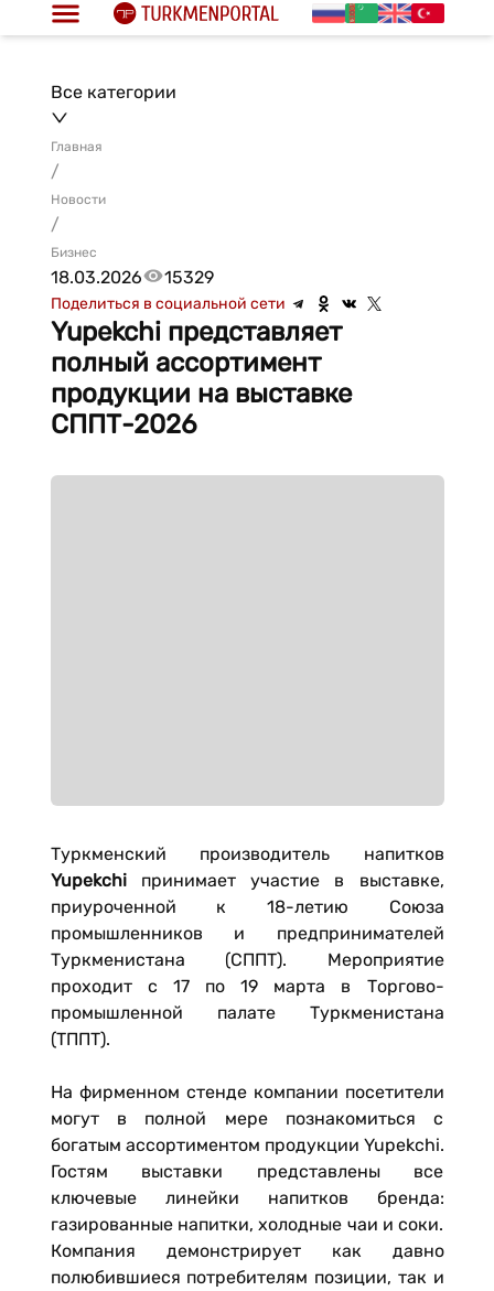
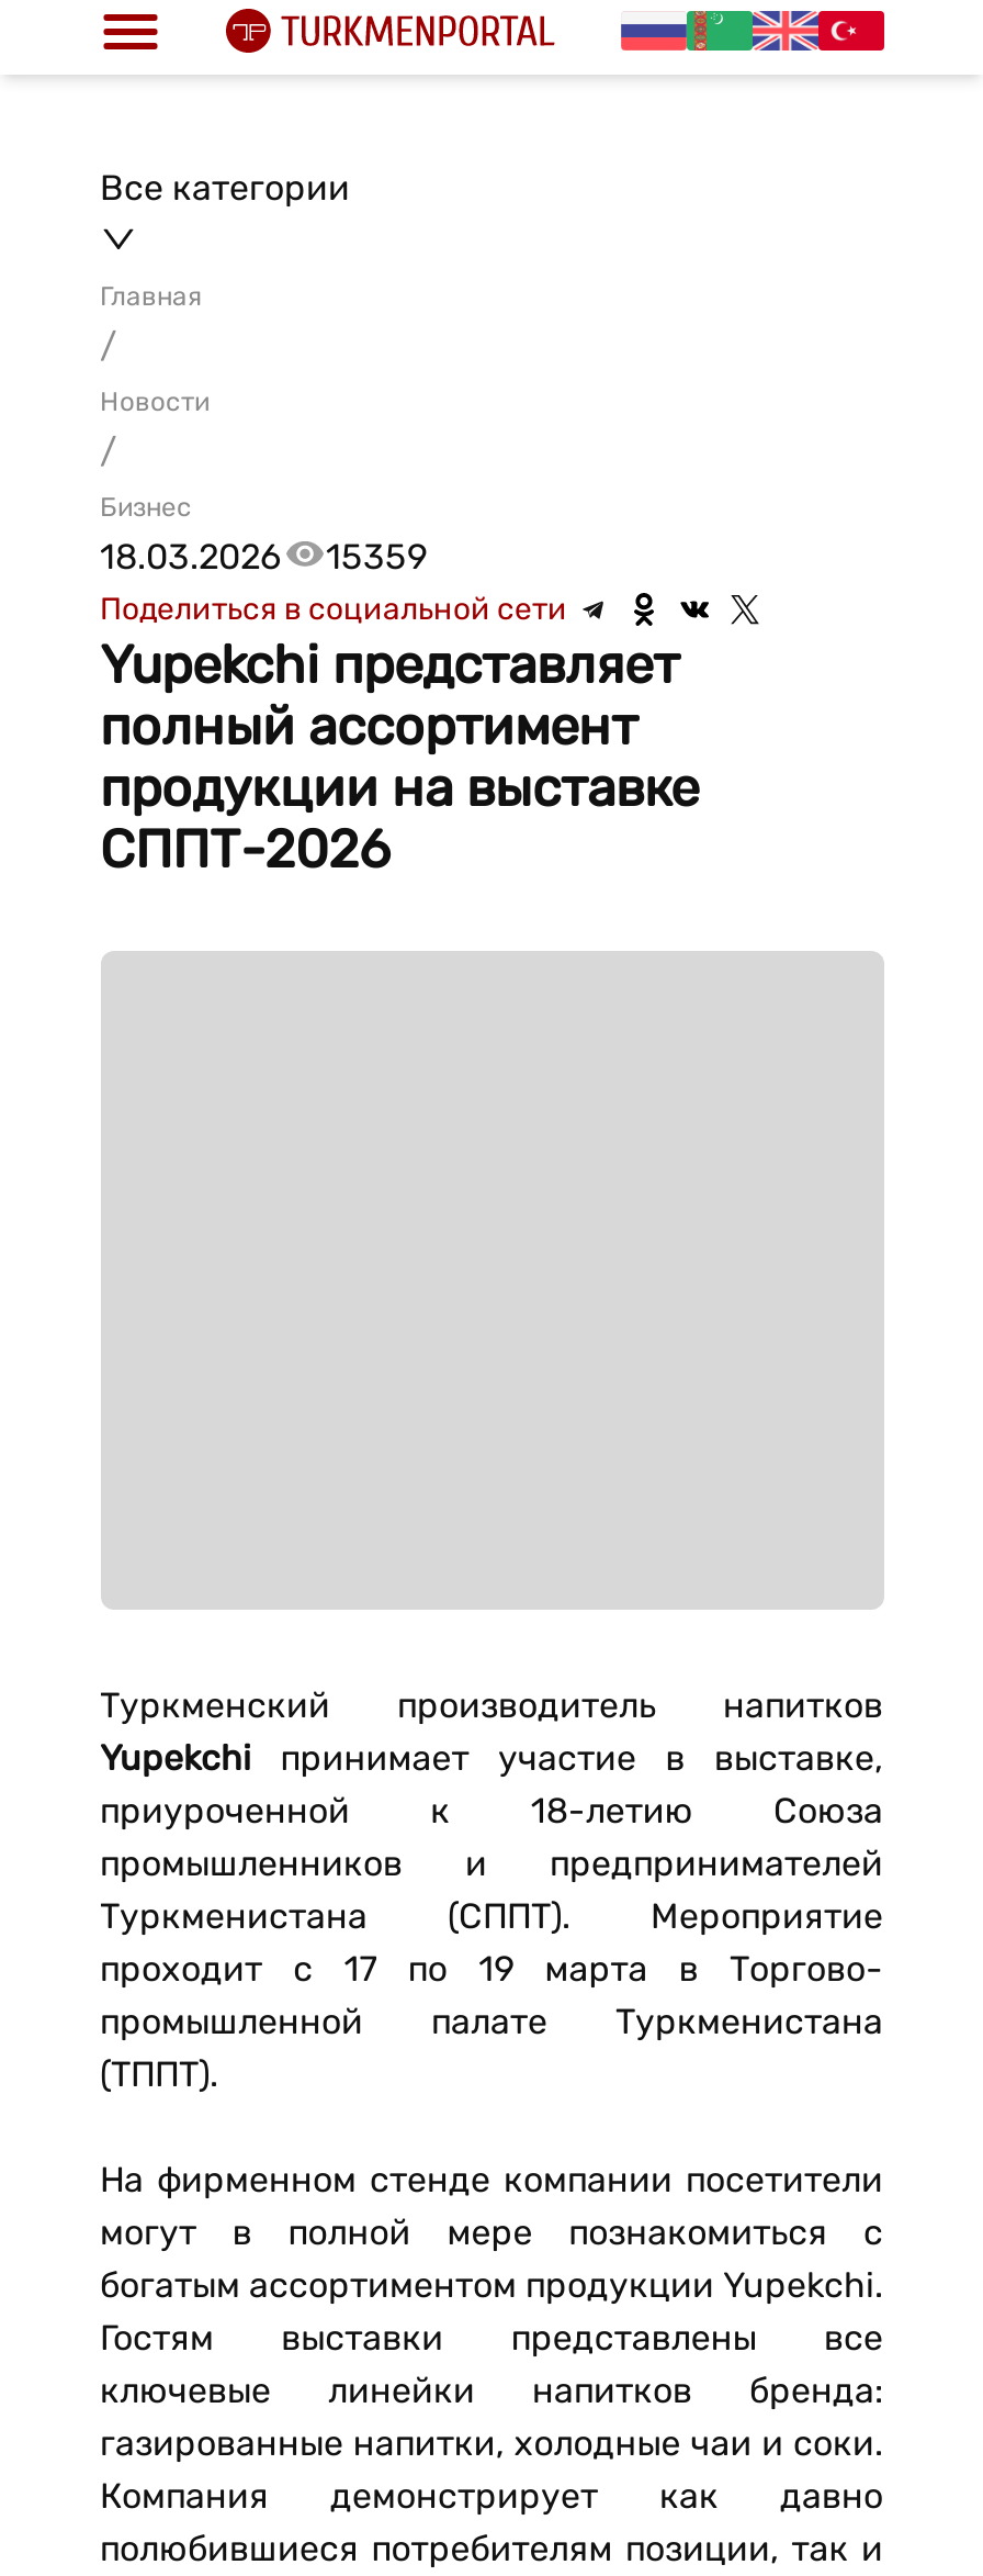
[50,267,213,288] 18.03.2026 15329 -> [100,536,427,578] 18.03.2026 15359

